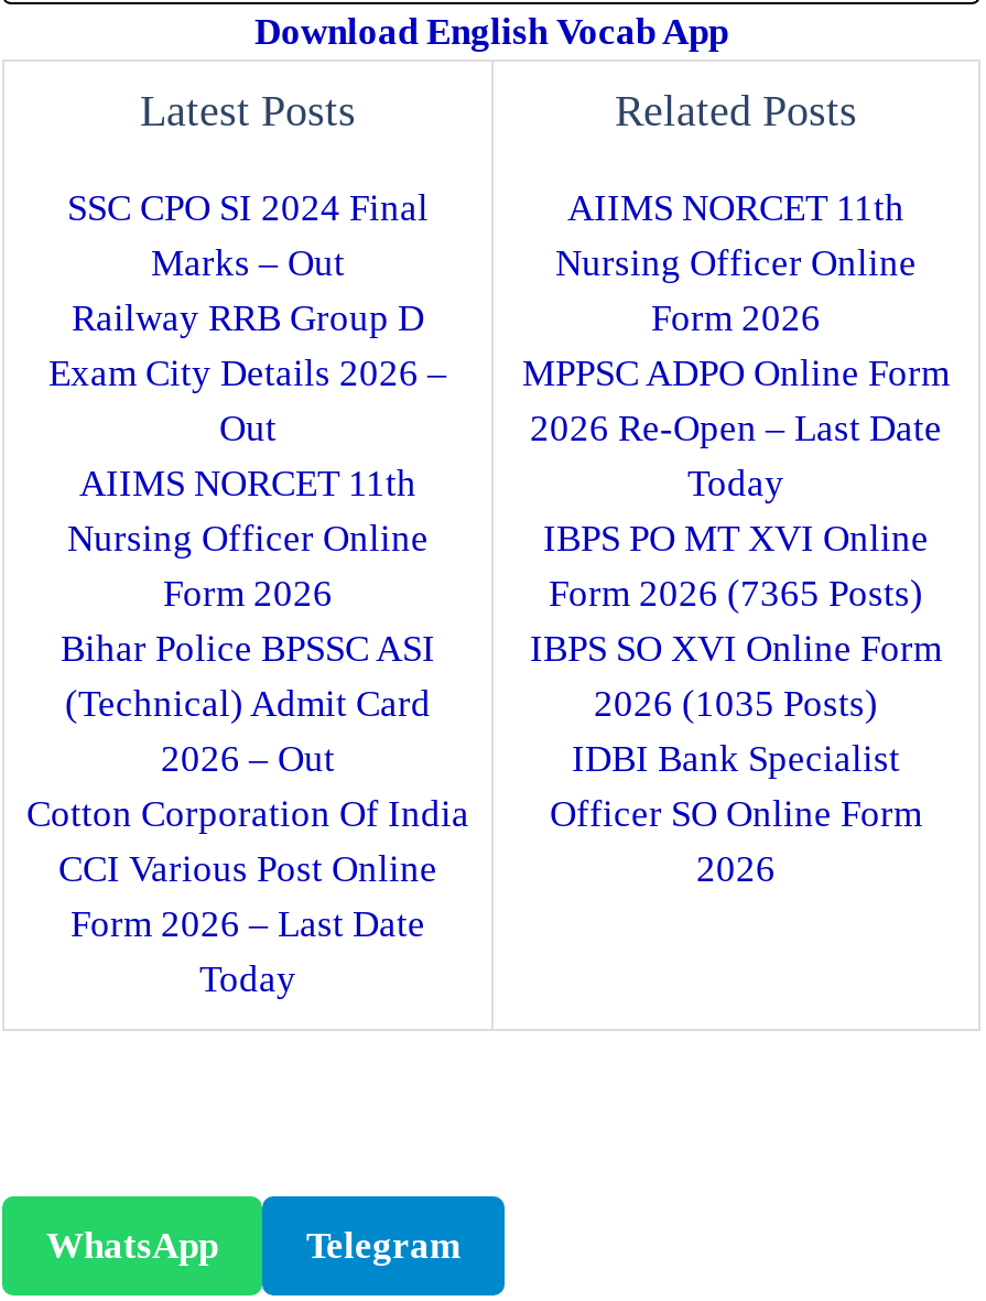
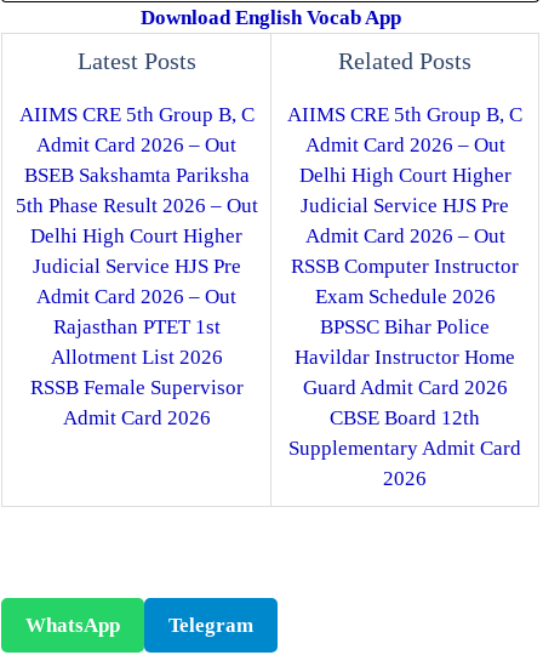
[26,187,469,1000] SSC CPO SI 2024 Final | Marks – Out | Railway RRB Group D | Exam City Details 2026 – | Out | AIIMS NORCET 11th | Nursing Officer Online | Form 2026 | Bihar Police BPSSC ASI | (Technical) Admit Card | 2026 – Out | Cotton Corporation Of India | CCI Various Post Online | Form 2026 – Last Date | Today -> [15,103,258,429] AIIMS CRE 5th Group B, C | Admit Card 2026 – Out | BSEB Sakshamta Pariksha | 5th Phase Result 2026 – Out | Delhi High Court Higher | Judicial Service HJS Pre | Admit Card 2026 – Out | Rajasthan PTET 1st | Allotment List 2026 | RSSB Female Supervisor | Admit Card 2026
[522,187,950,834] AIIMS NORCET 11th | Nursing Officer Online | Form 2026 | MPPSC ADPO Online Form | 2026 Re-Open – Last Date | Today | IBPS PO MT XVI Online | Form 2026 (7365 Posts) | IBPS SO XVI Online Form | 2026 (1035 Posts) | IDBI Bank Specialist | Officer SO Online Form -> [287,103,522,459] AIIMS CRE 5th Group B, C | Admit Card 2026 – Out | Delhi High Court Higher | Judicial Service HJS Pre | Admit Card 2026 – Out | RSSB Computer Instructor | Exam Schedule 2026 | BPSSC Bihar Police | Havildar Instructor Home | Guard Admit Card 2026 | CBSE Board 12th | Supplementary Admit Card

